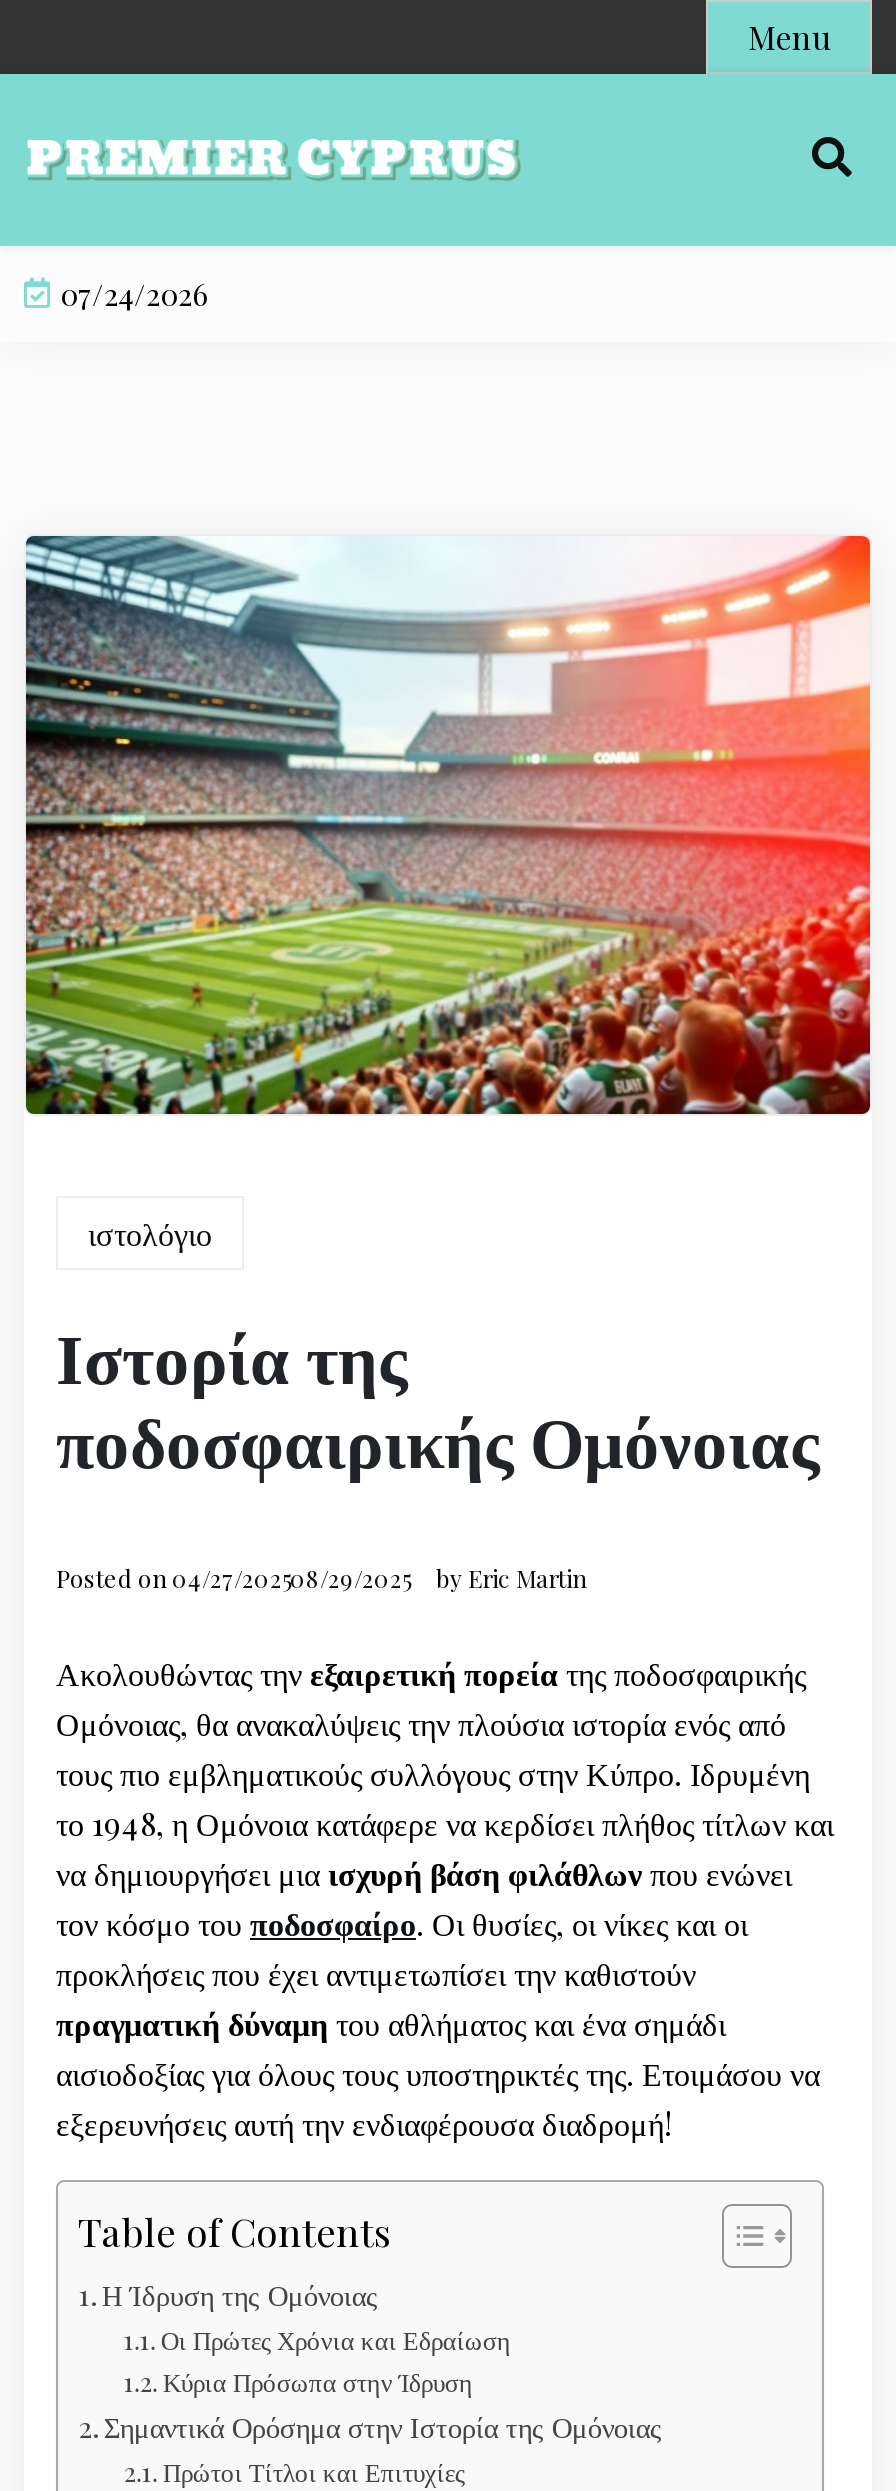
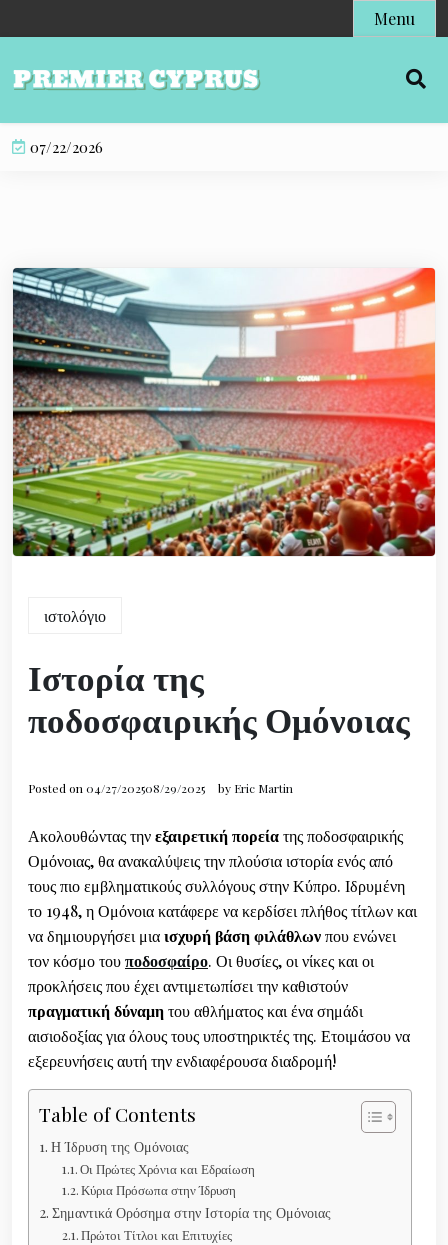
[60,273,208,313] 07/24/2026 -> [30,137,103,157] 07/22/2026

